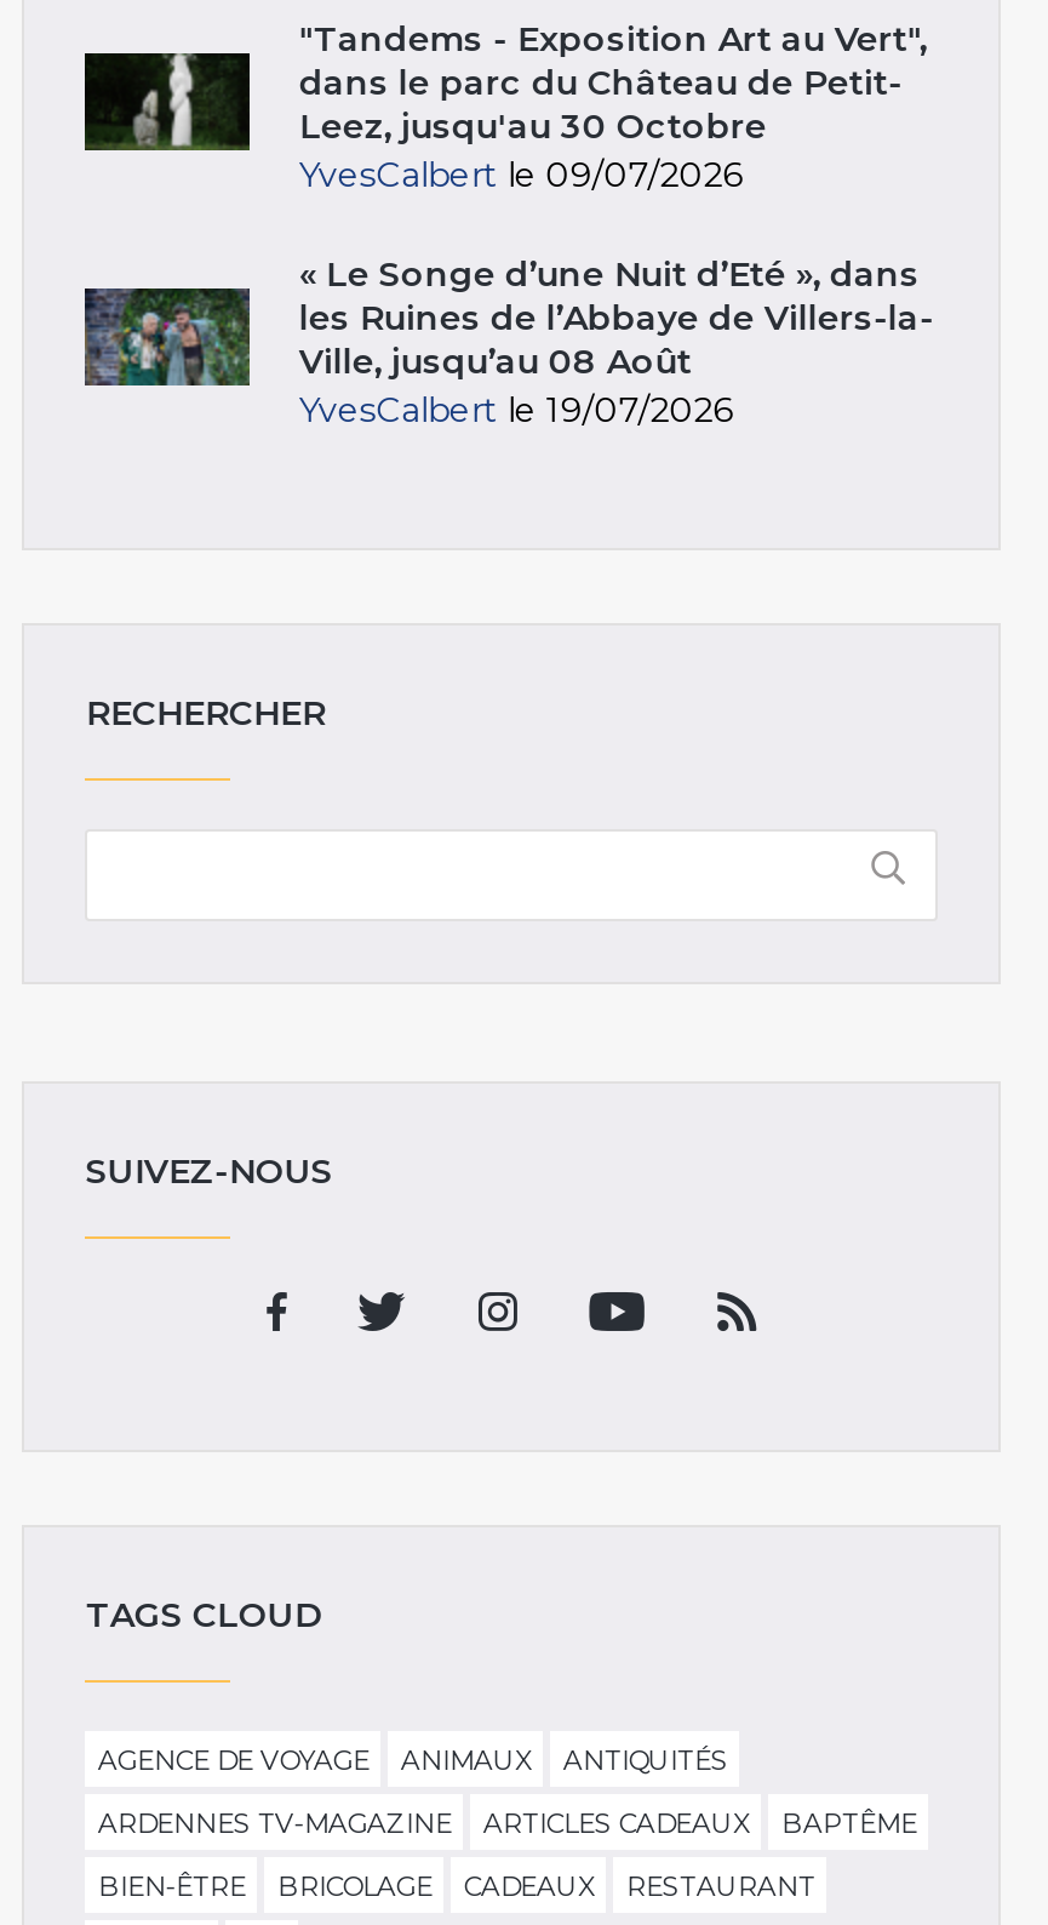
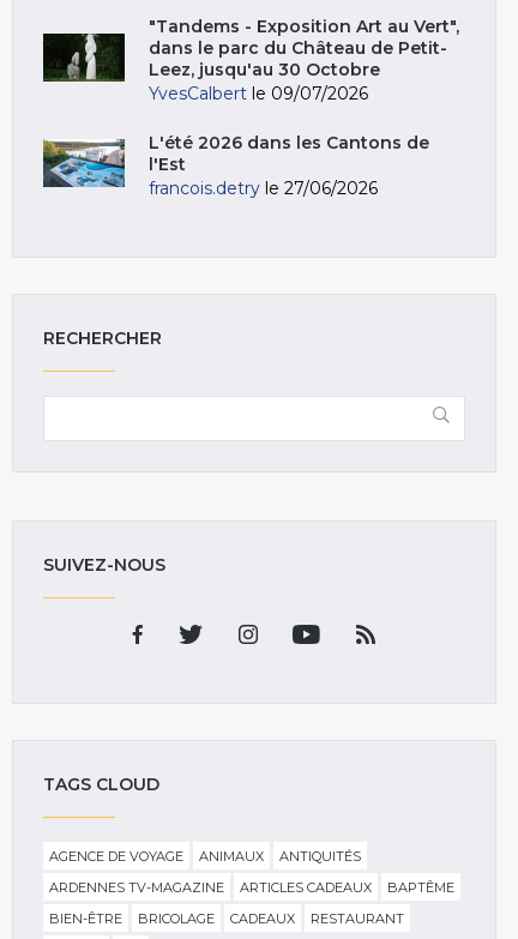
[85,251,934,431] [image] | « Le Songe d’une Nuit d’Eté », dans | les Ruines de l’Abbaye de Villers-la- | Ville, jusqu’au 08 Août | YvesCalbert le 19/07/2026 -> [42,132,430,199] [image] | L'été 2026 dans les Cantons de | l'Est | francois.detry le 27/06/2026

